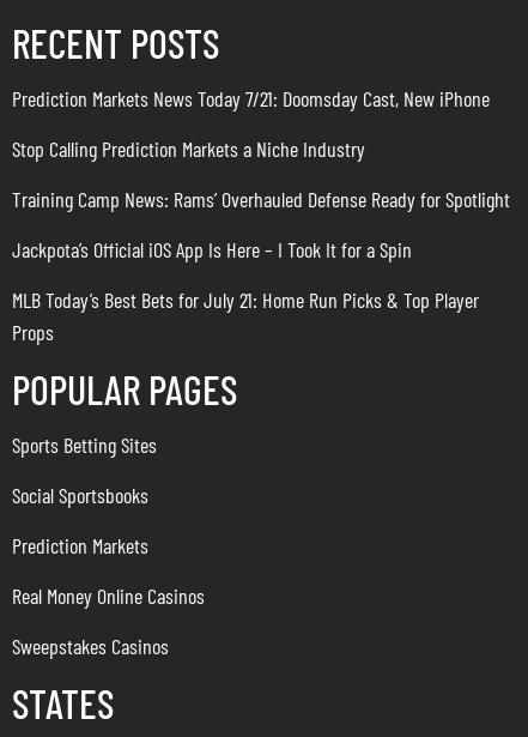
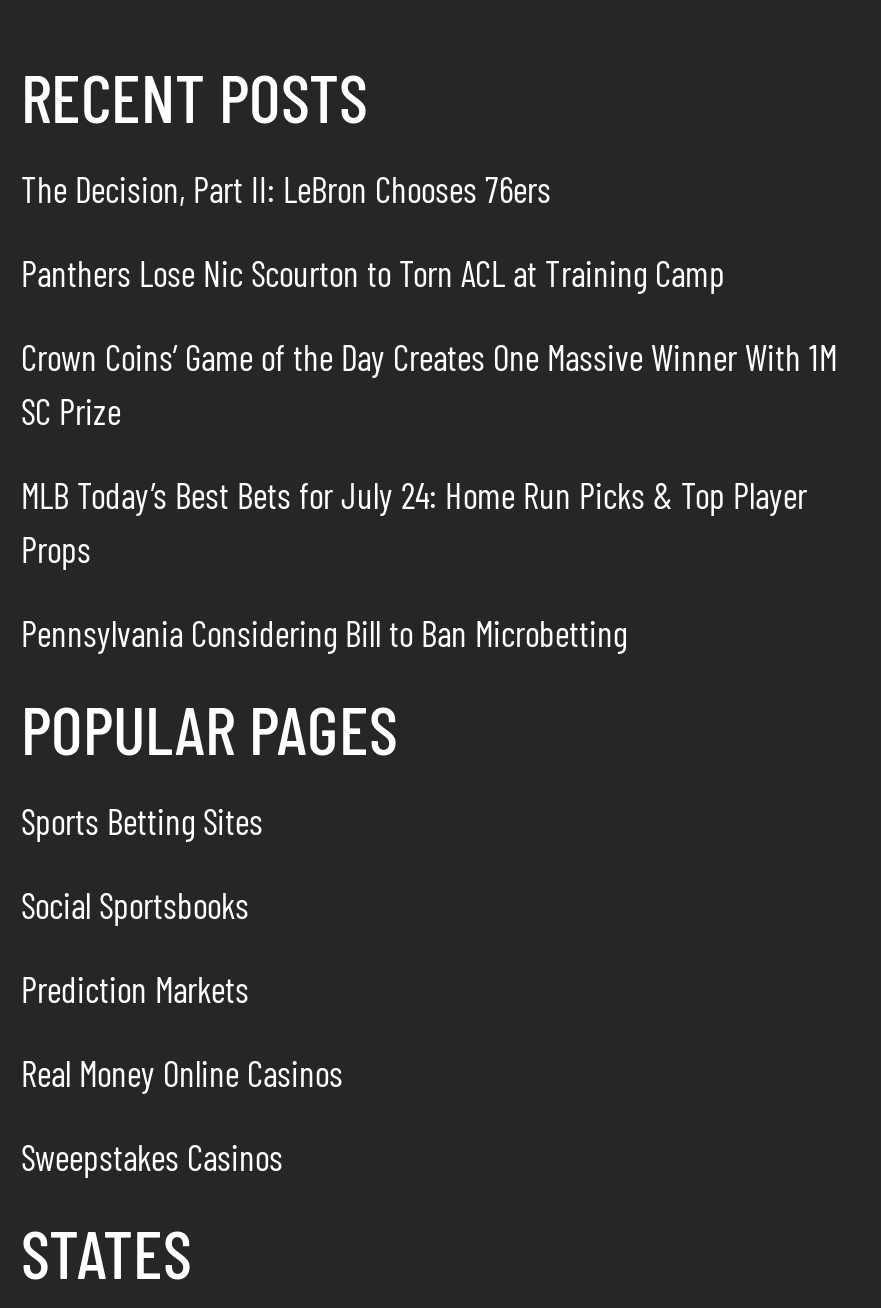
[12,85,510,313] Prediction Markets News Today 7/21: Doomsday Cast, New iPhone | Stop Calling Prediction Markets a Niche Industry | Training Camp News: Rams’ Overhauled Defense Ready for Spotlight | Jackpota’s Official iOS App Is Here – I Took It for a Spin | MLB Today’s Best Bets for July 21: Home Run Picks & Top Player -> [21,167,837,517] The Decision, Part II: LeBron Chooses 76ers | Panthers Lose Nic Scourton to Torn ACL at Training Camp | Crown Coins’ Game of the Day Creates One Massive Winner With 1M | SC Prize | MLB Today’s Best Bets for July 24: Home Run Picks & Top Player
none -> [21,611,627,655] Pennsylvania Considering Bill to Ban Microbetting

